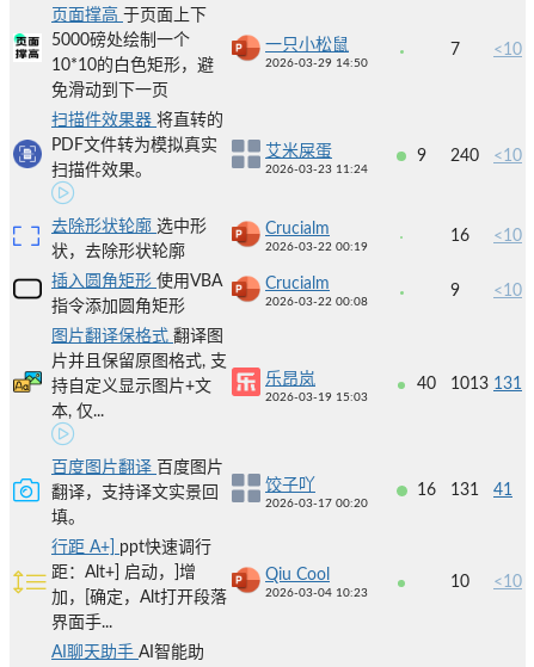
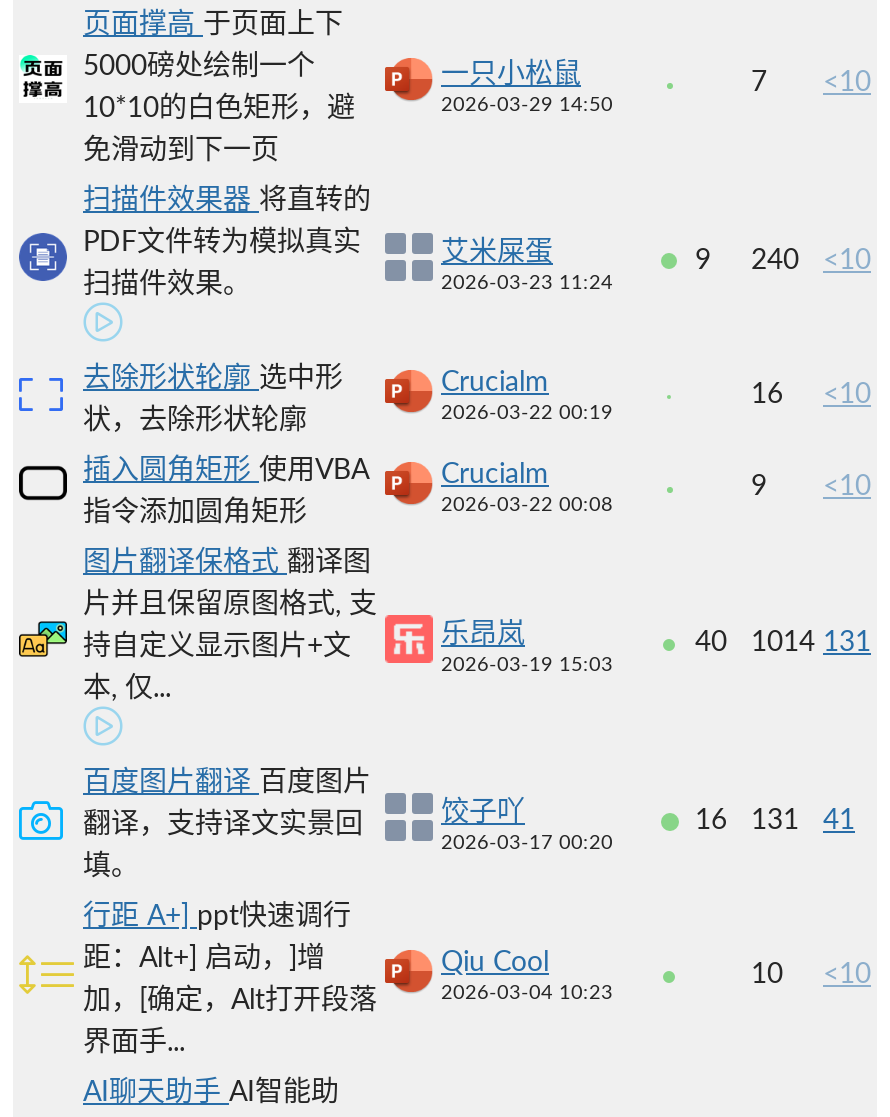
[417,376,522,393] 40 1013 131 -> [695,629,871,657] 40 1014 131

